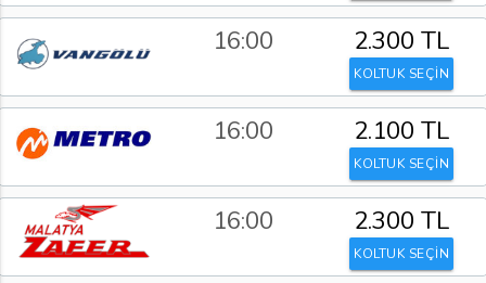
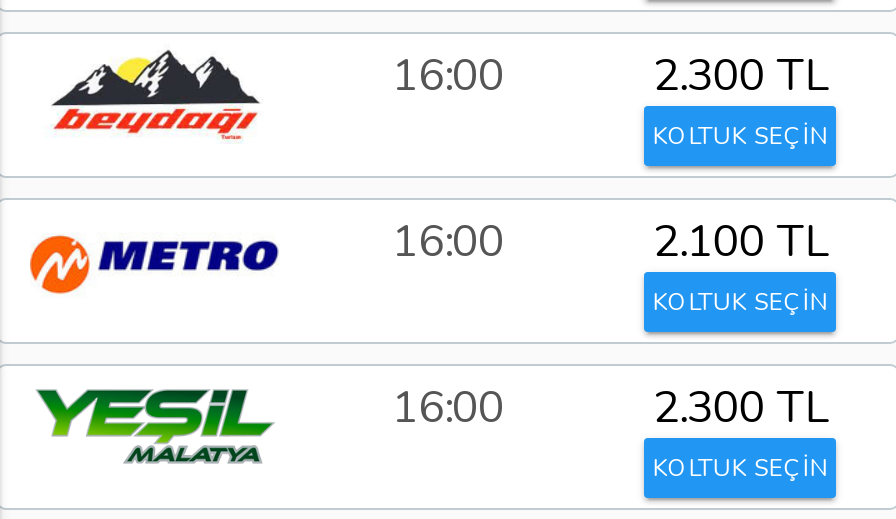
[16,28,151,76] [image] -> [32,48,276,142] [image]
[18,204,150,259] [image] -> [36,378,274,476] [image]

